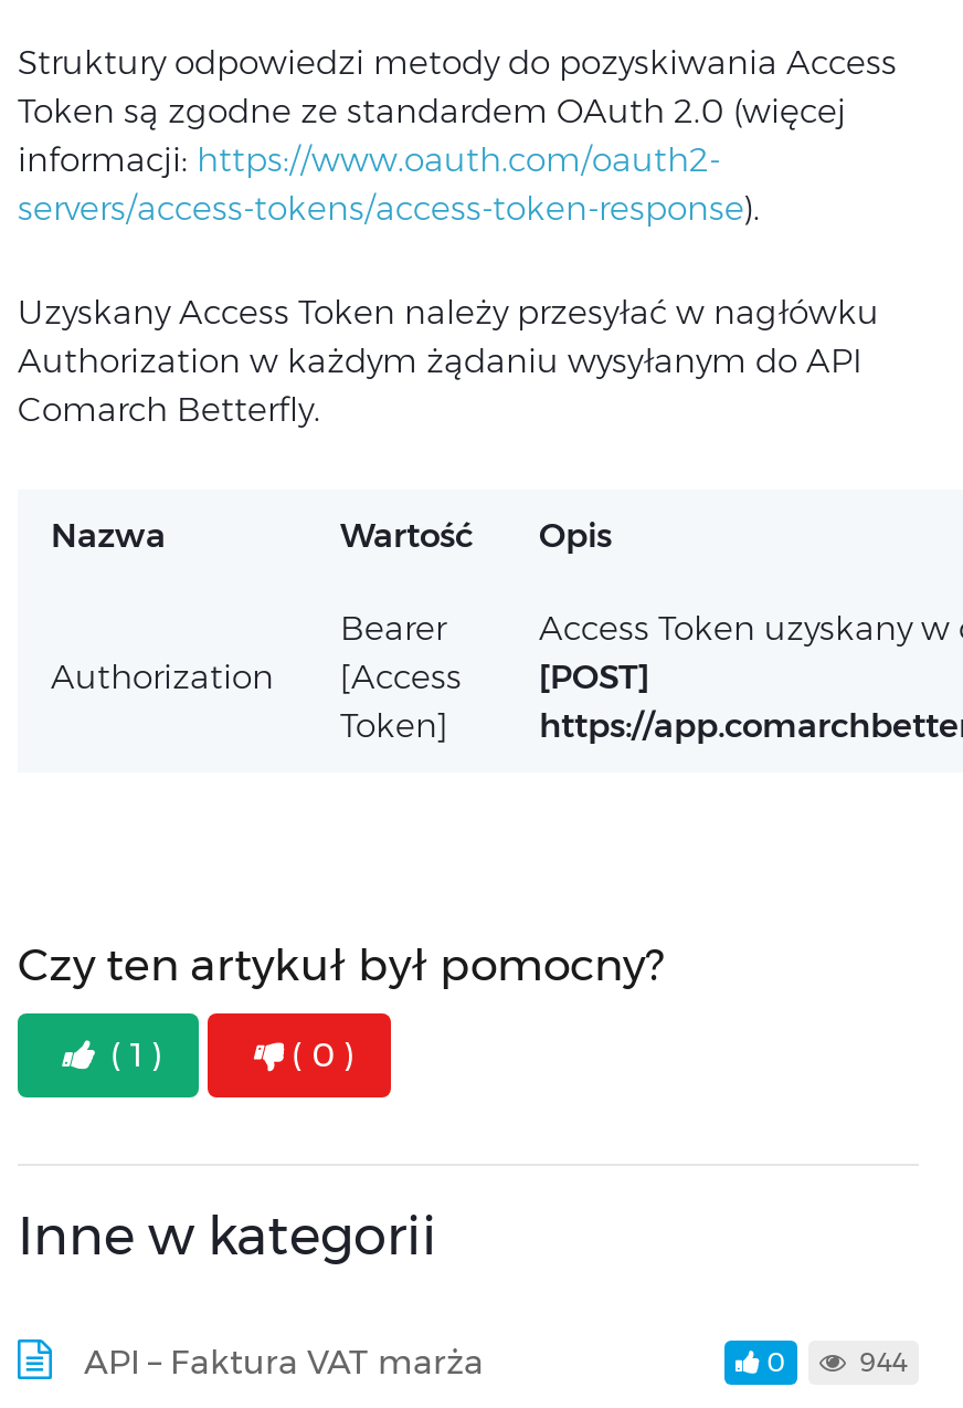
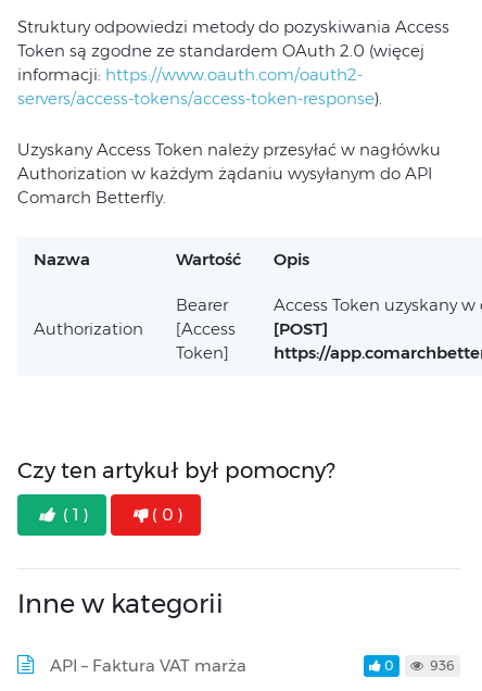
[853,1345,908,1378] 944 -> [427,657,455,674] 936

